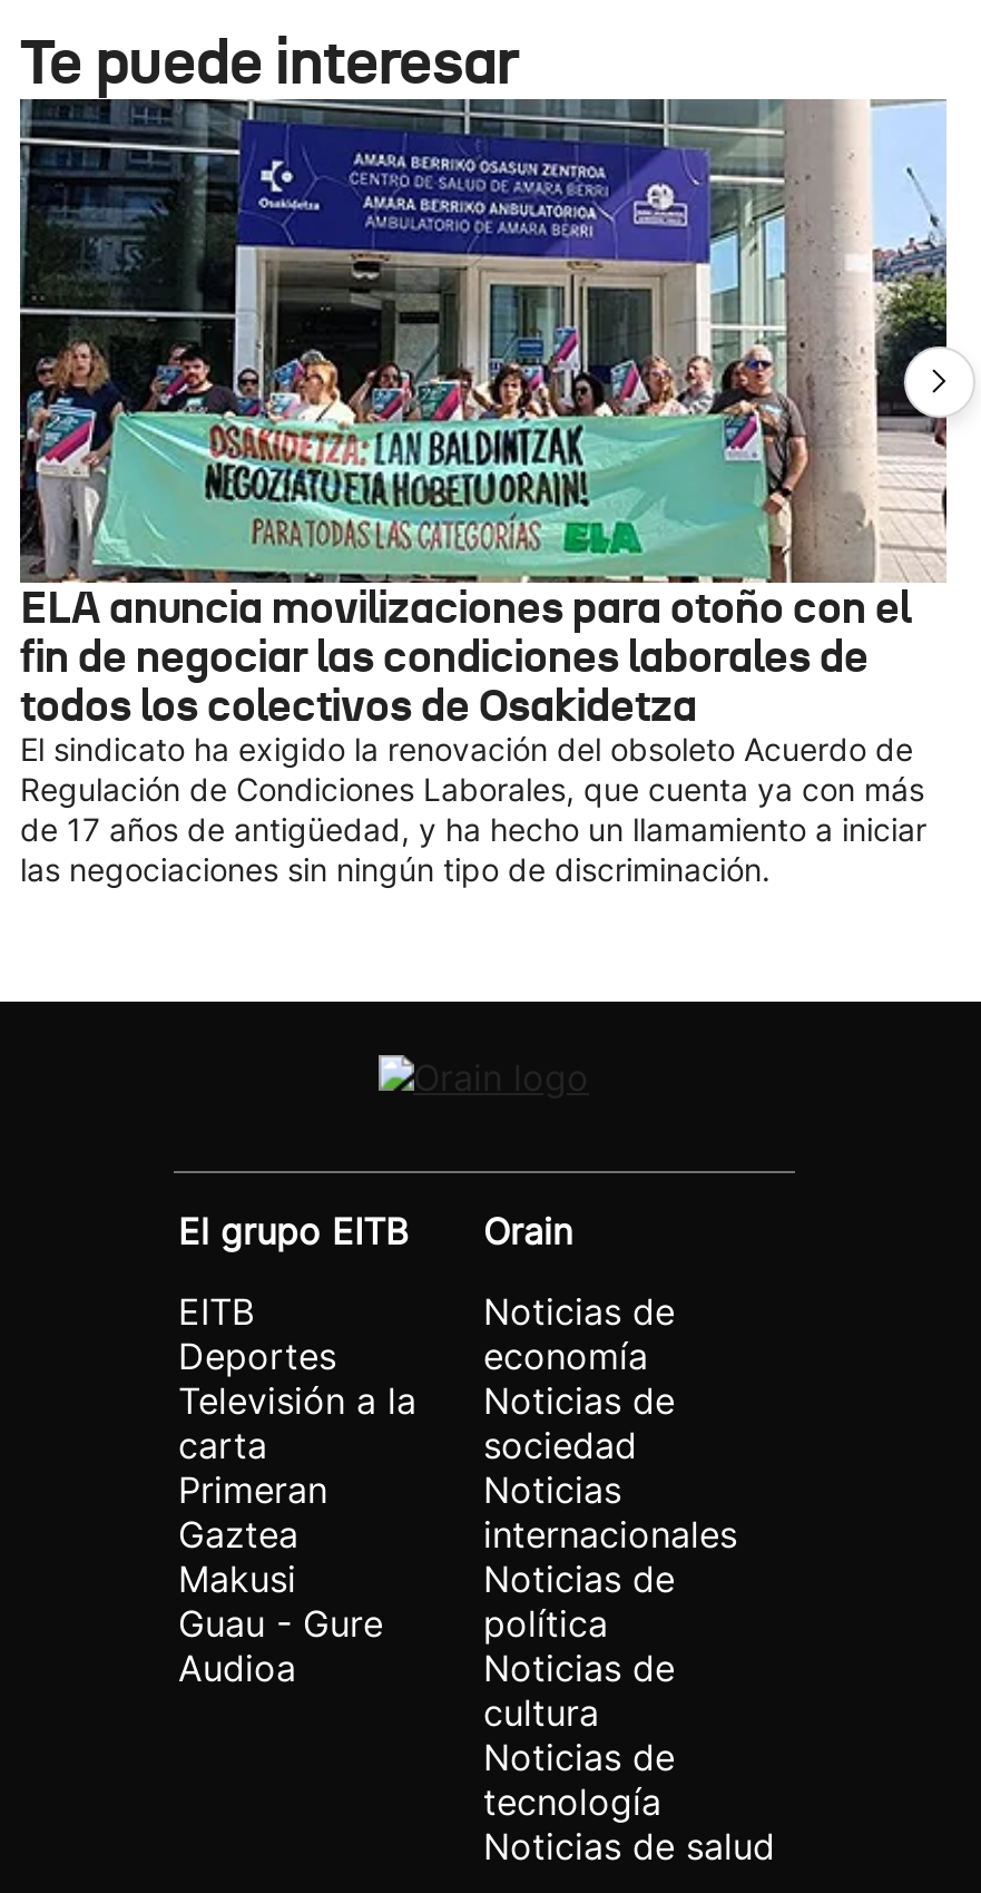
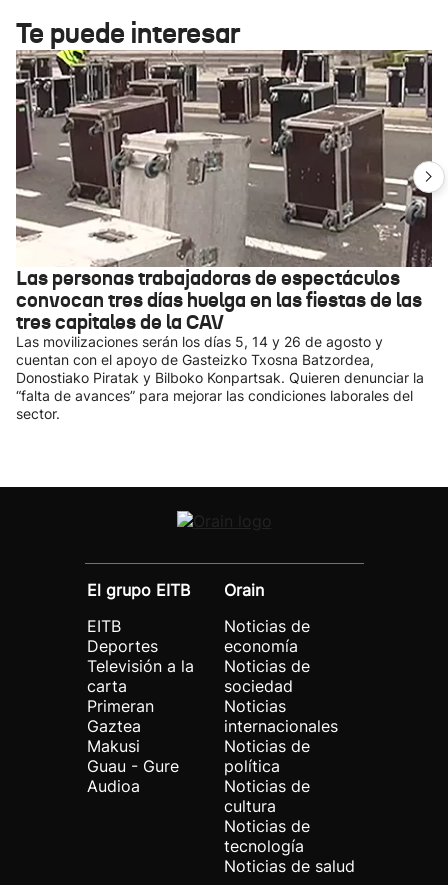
[18,99,949,888] [image] | ELA anuncia movilizaciones para otoño con el | fin de negociar las condiciones laborales de | todos los colectivos de Osakidetza | El sindicato ha exigido la renovación del obsoleto Acuerdo de | Regulación de Condiciones Laborales, que cuenta ya con más | de 17 años de antigüedad, y ha hecho un llamamiento a iniciar | las negociaciones sin ningún tipo de discriminación. -> [15,49,433,422] [image] | Las personas trabajadoras de espectáculos | convocan tres días huelga en las fiestas de las | tres capitales de la CAV | Las movilizaciones serán los días 5, 14 y 26 de agosto y | cuentan con el apoyo de Gasteizko Txosna Batzordea, | Donostiako Piratak y Bilboko Konpartsak. Quieren denunciar la | “falta de avances” para mejorar las condiciones laborales del | sector.

